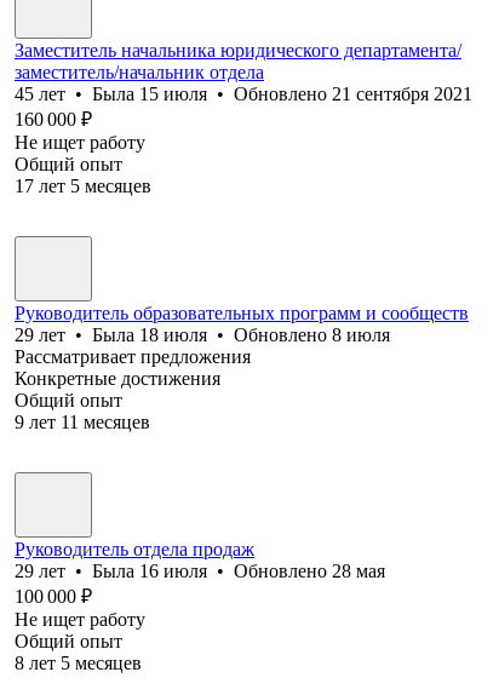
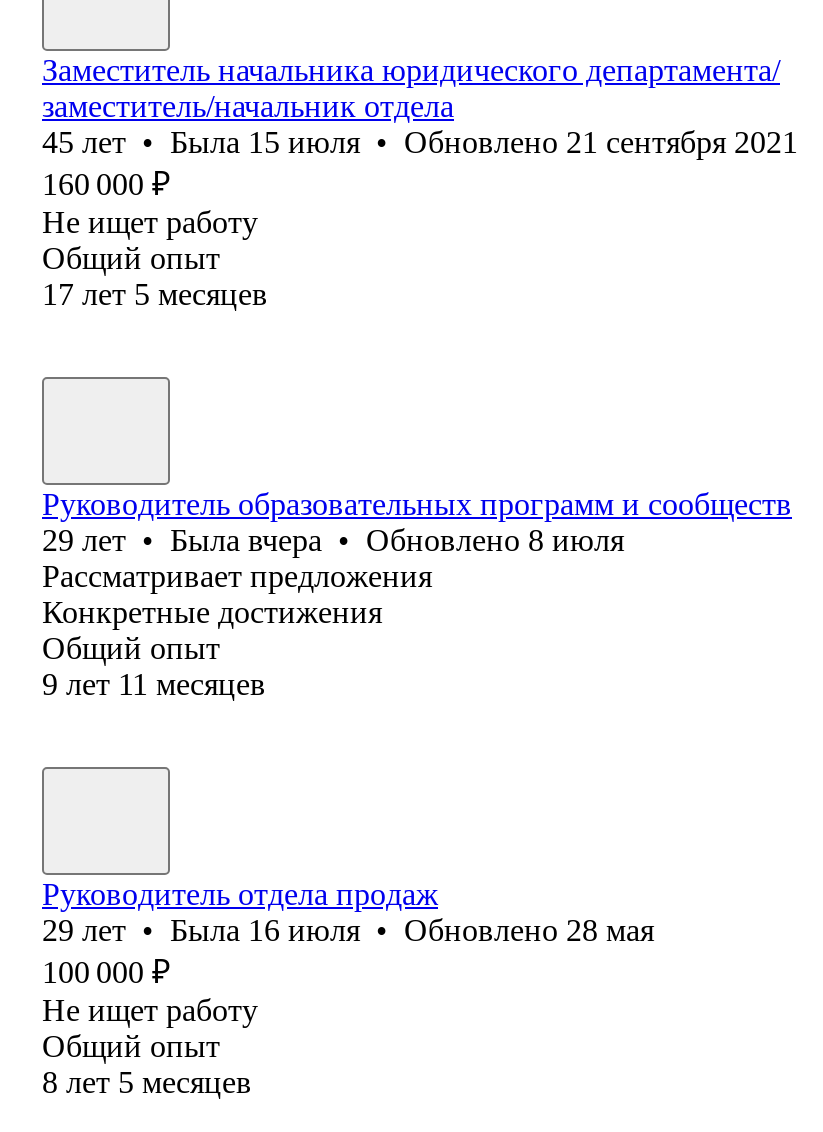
[15,324,390,345] 29 лет • Была 18 июля • Обновлено 8 июля -> [42,523,624,557] 29 лет • Была вчера • Обновлено 8 июля

